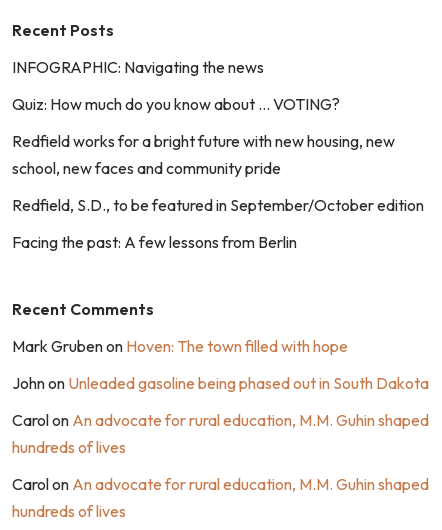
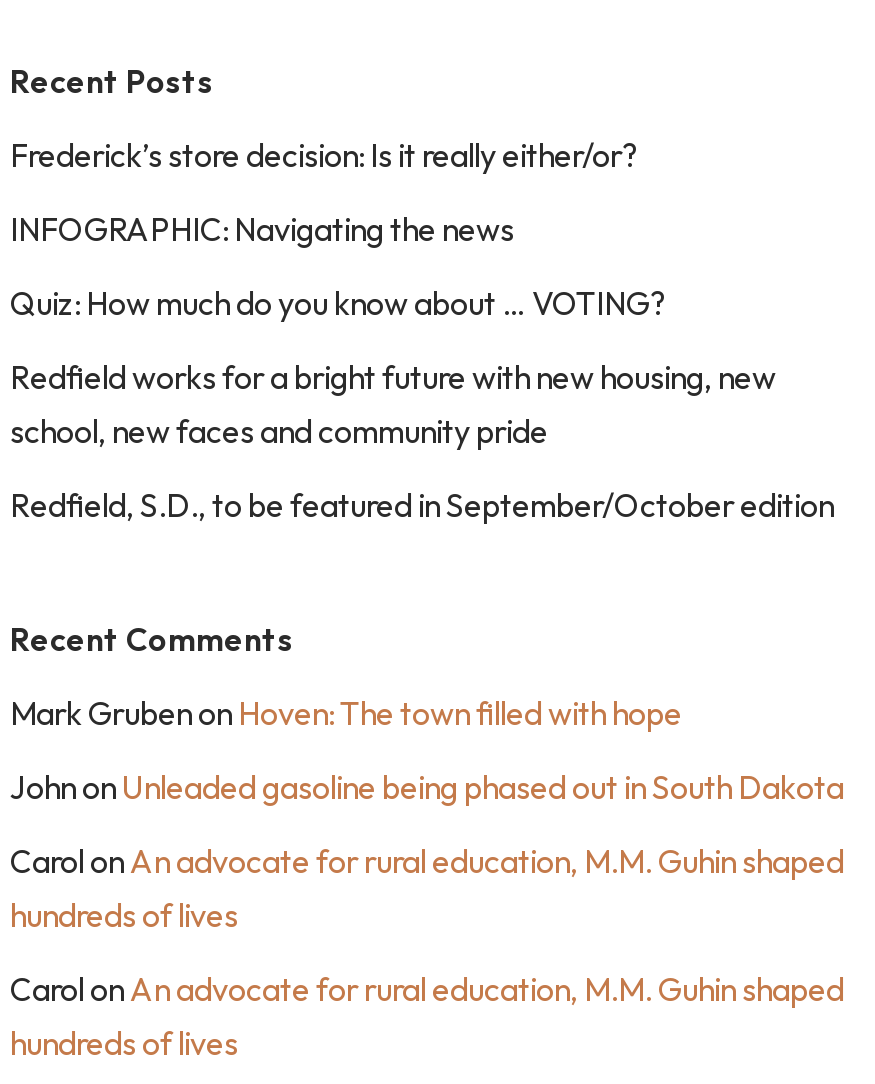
none -> [10,135,638,175] Frederick’s store decision: Is it really either/or?
moved [12,57,424,215] -> [10,209,834,525]: INFOGRAPHIC: Navigating the news | Quiz: How much do you know about … VOTING? | Redfield works for a bright future with new housing, new | school, new faces and community pride | Redfield, S.D., to be featured in September/October edition
[12,232,297,252] Facing the past: A few lessons from Berlin -> none

